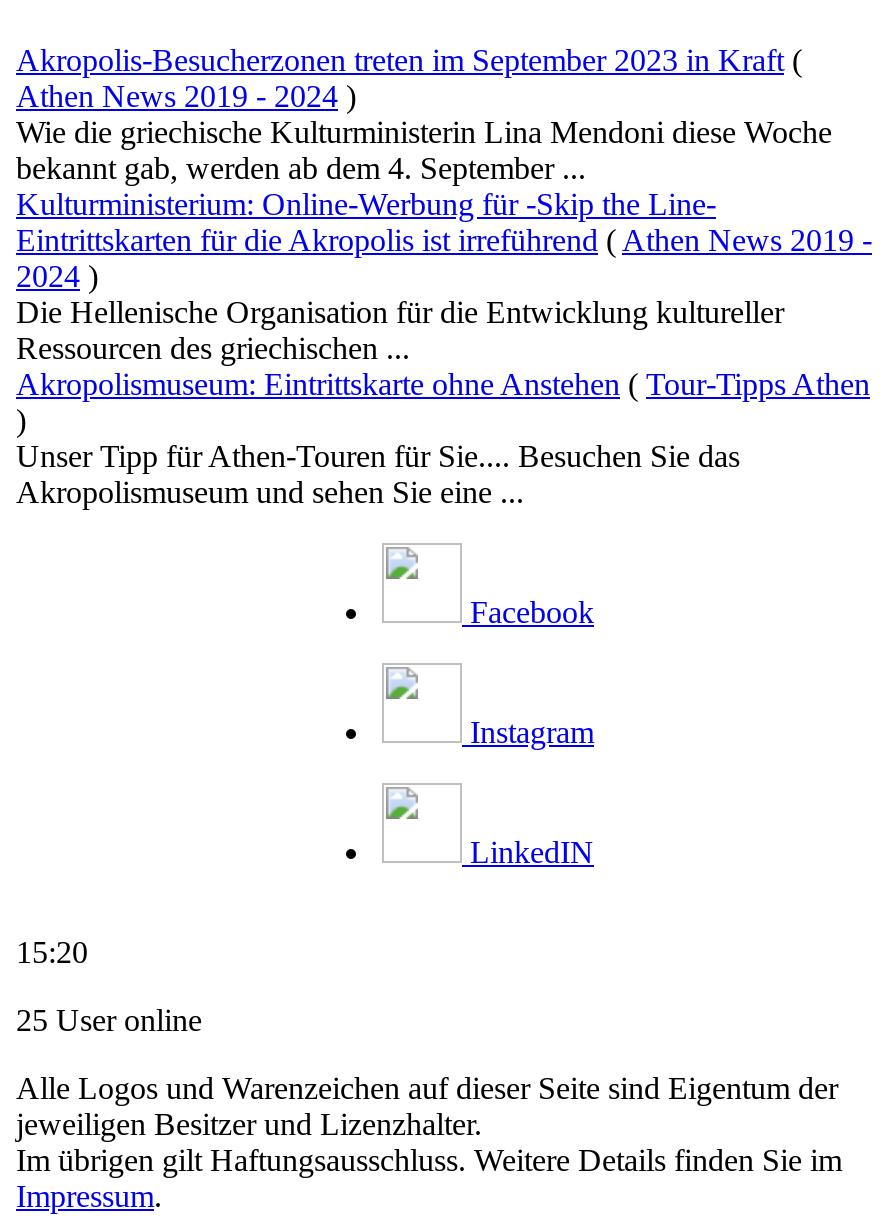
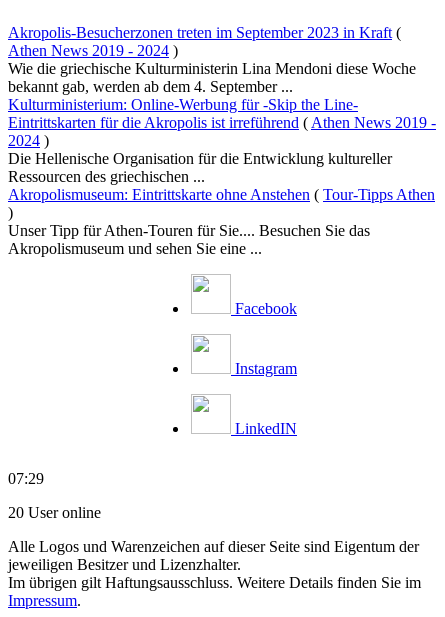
[16,935,88,969] 15:20 -> [8,470,44,487] 07:29
[16,1003,202,1037] 25 User online -> [8,504,101,521] 20 User online

